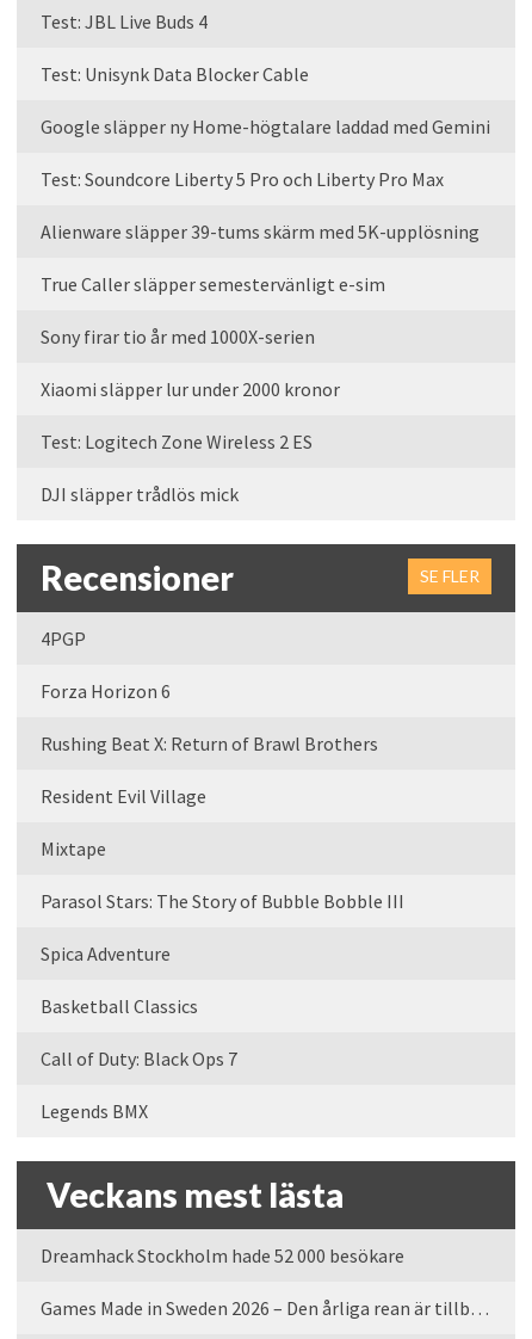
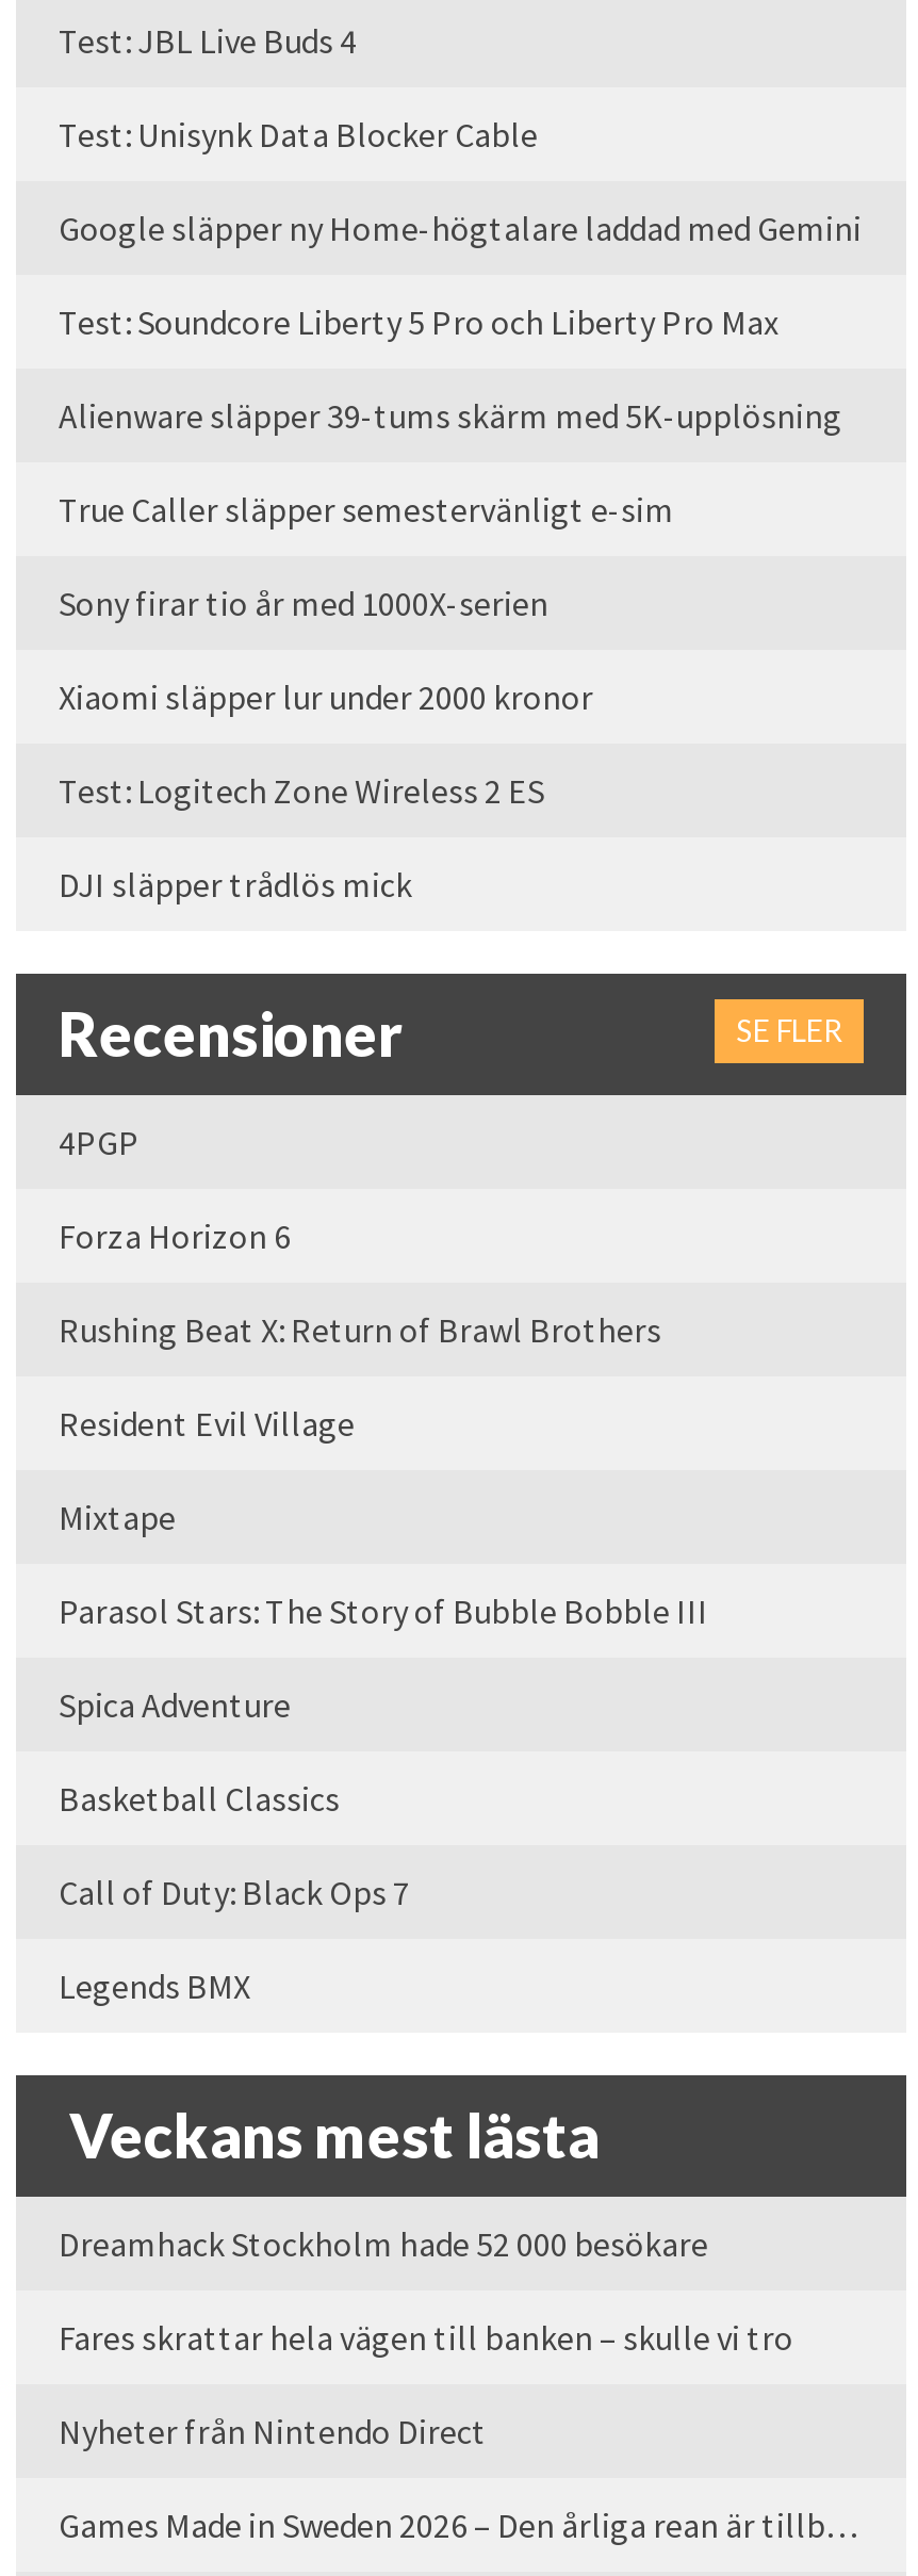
none -> [59,2317,793,2453] Fares skrattar hela vägen till banken – skulle vi tro | Nyheter från Nintendo Direct

